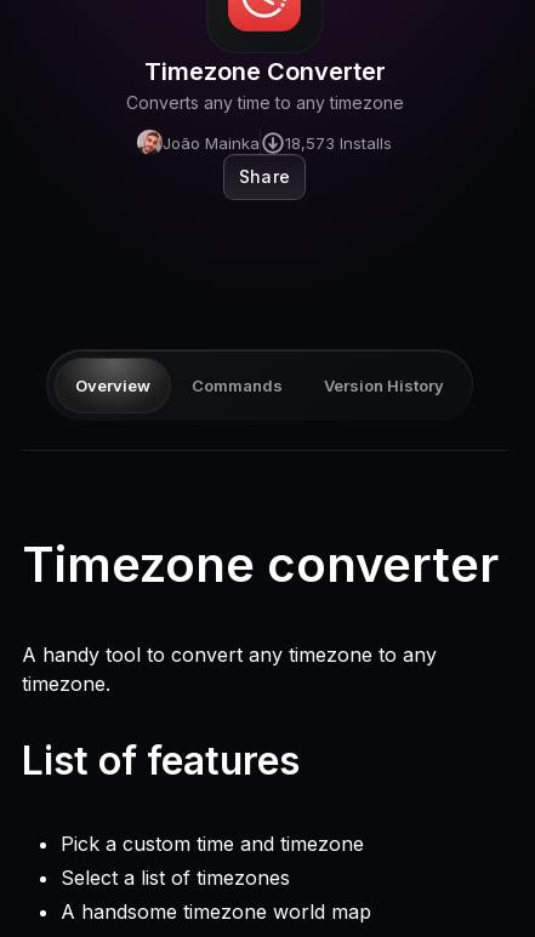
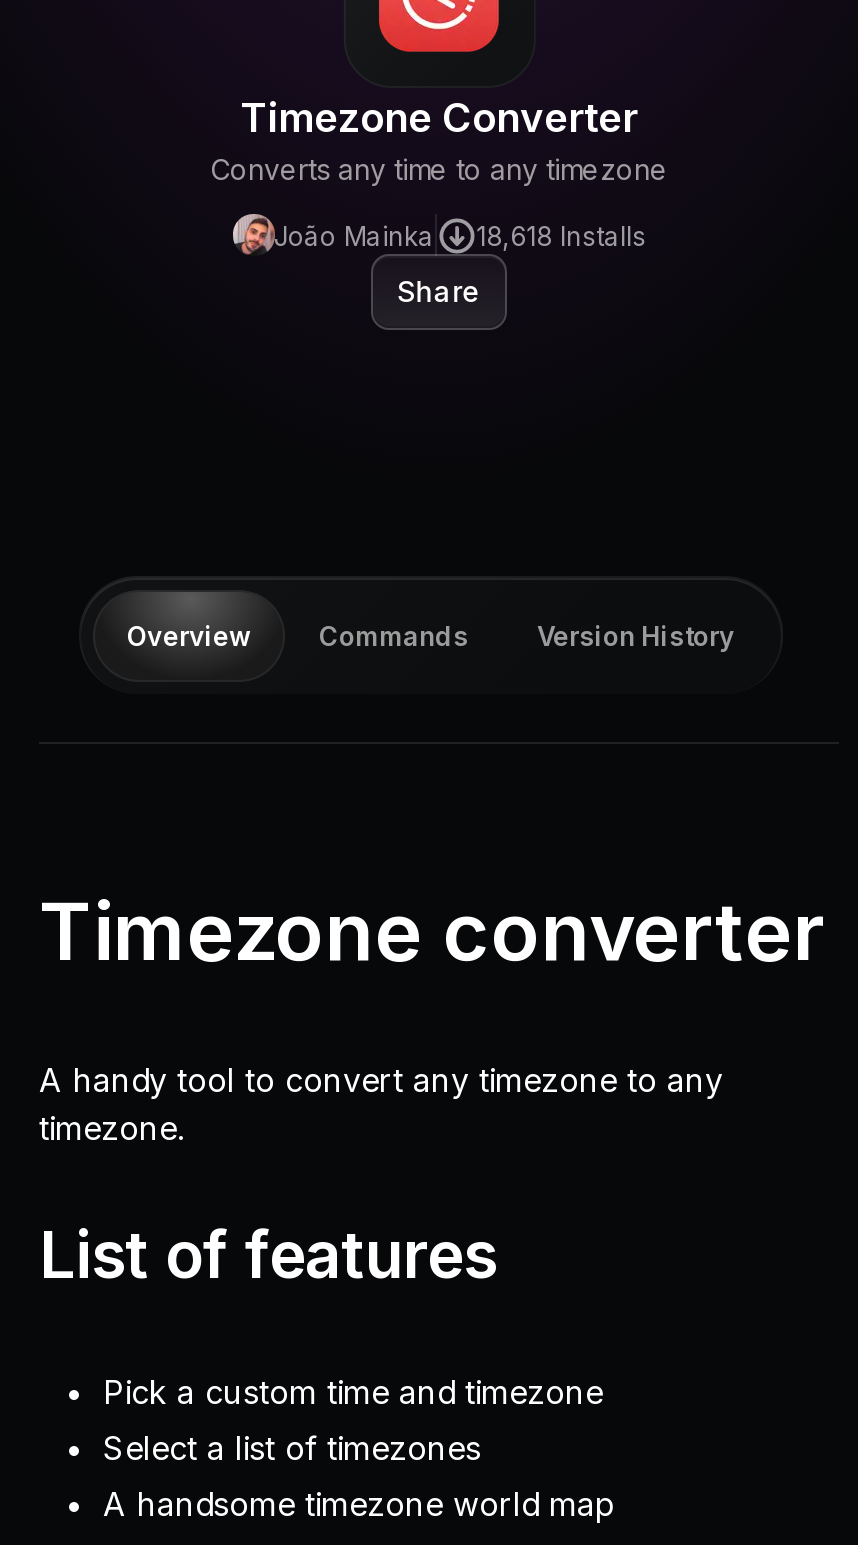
[163,133,392,152] João Mainka 18,573 Installs -> [274,219,646,251] João Mainka 18,618 Installs

